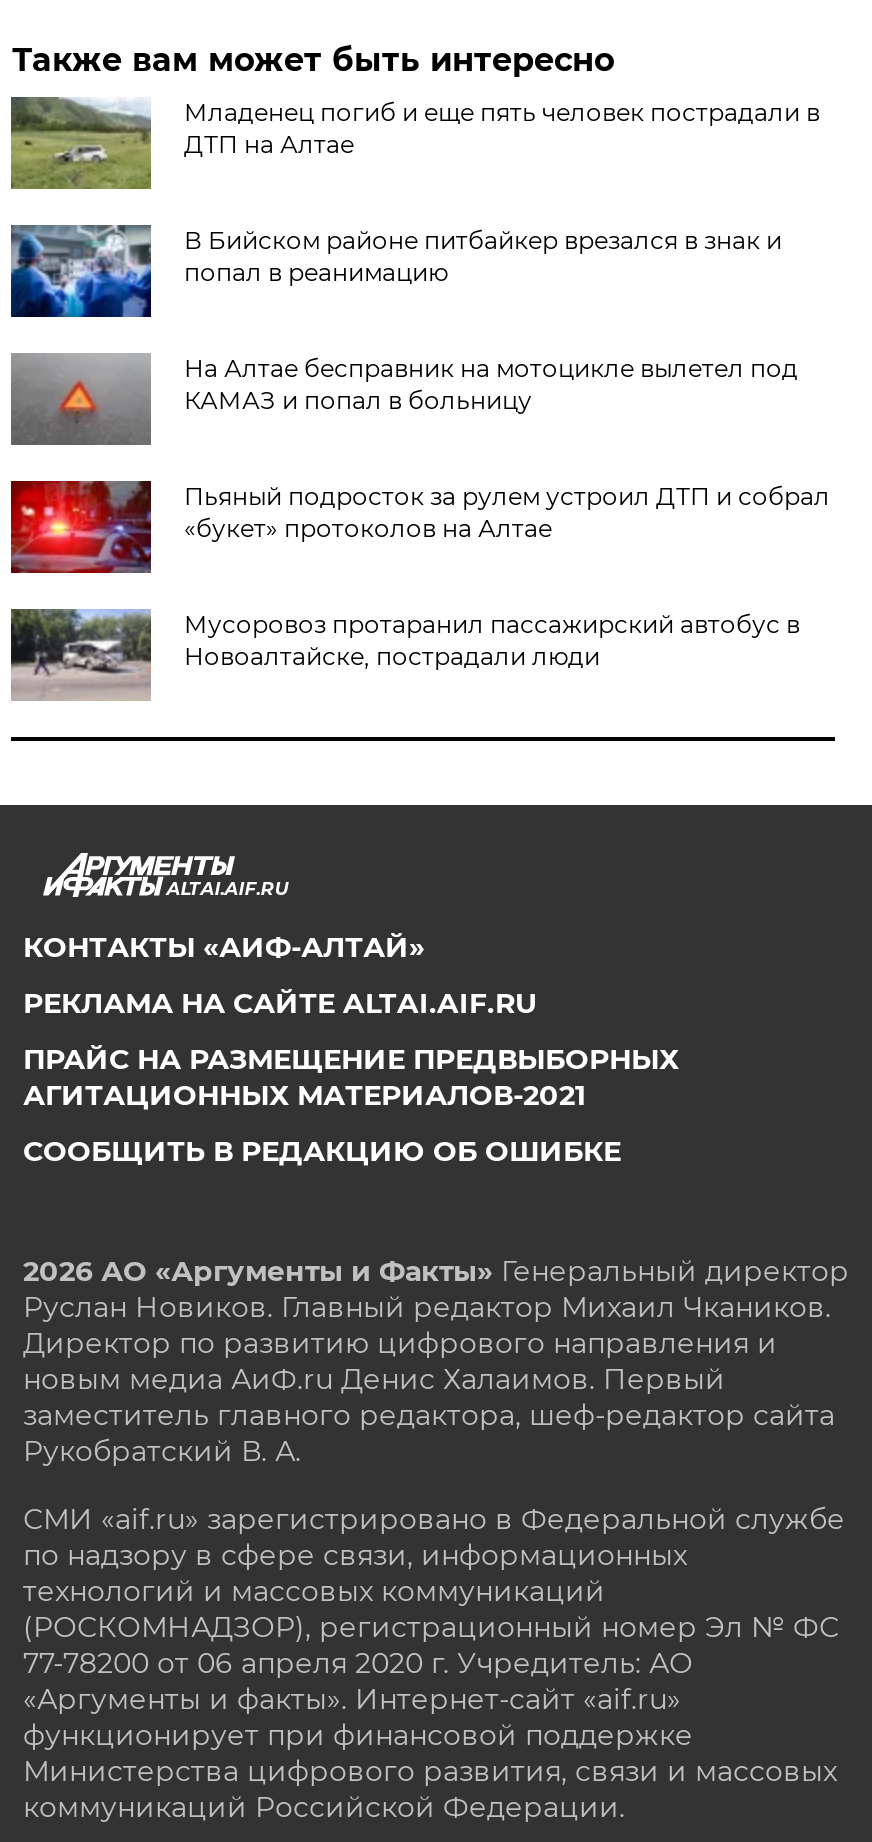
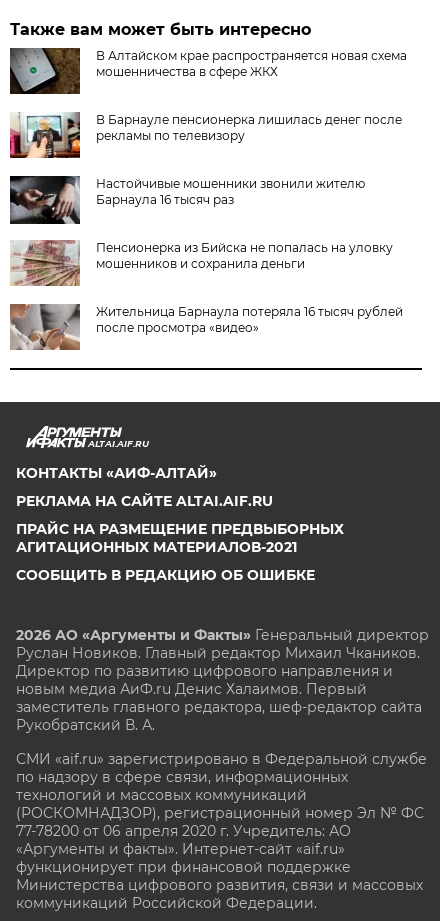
[9,97,820,191] [image] | Младенец погиб и еще пять человек пострадали в | ДТП на Алтае -> [9,47,407,95] [image] | В Алтайском крае распространяется новая схема | мошенничества в сфере ЖКХ
[9,223,782,319] [image] | В Бийском районе питбайкер врезался в знак и | попал в реанимацию -> [9,112,402,159] [image] | В Барнауле пенсионерка лишилась денег после | рекламы по телевизору
[9,353,798,449] [image] | На Алтае бесправник на мотоцикле вылетел под | КАМАЗ и попал в больницу -> [10,176,365,225] [image] | Настойчивые мошенники звонили жителю | Барнаула 16 тысяч раз
[9,479,830,575] [image] | Пьяный подросток за рулем устроил ДТП и собрал | «букет» протоколов на Алтае -> [10,239,393,287] [image] | Пенсионерка из Бийска не попалась на уловку | мошенников и сохранила деньги
[9,607,800,699] [image] | Мусоровоз протаранил пассажирский автобус в | Новоалтайске, пострадали люди -> [9,303,403,350] [image] | Жительница Барнаула потеряла 16 тысяч рублей | после просмотра «видео»

